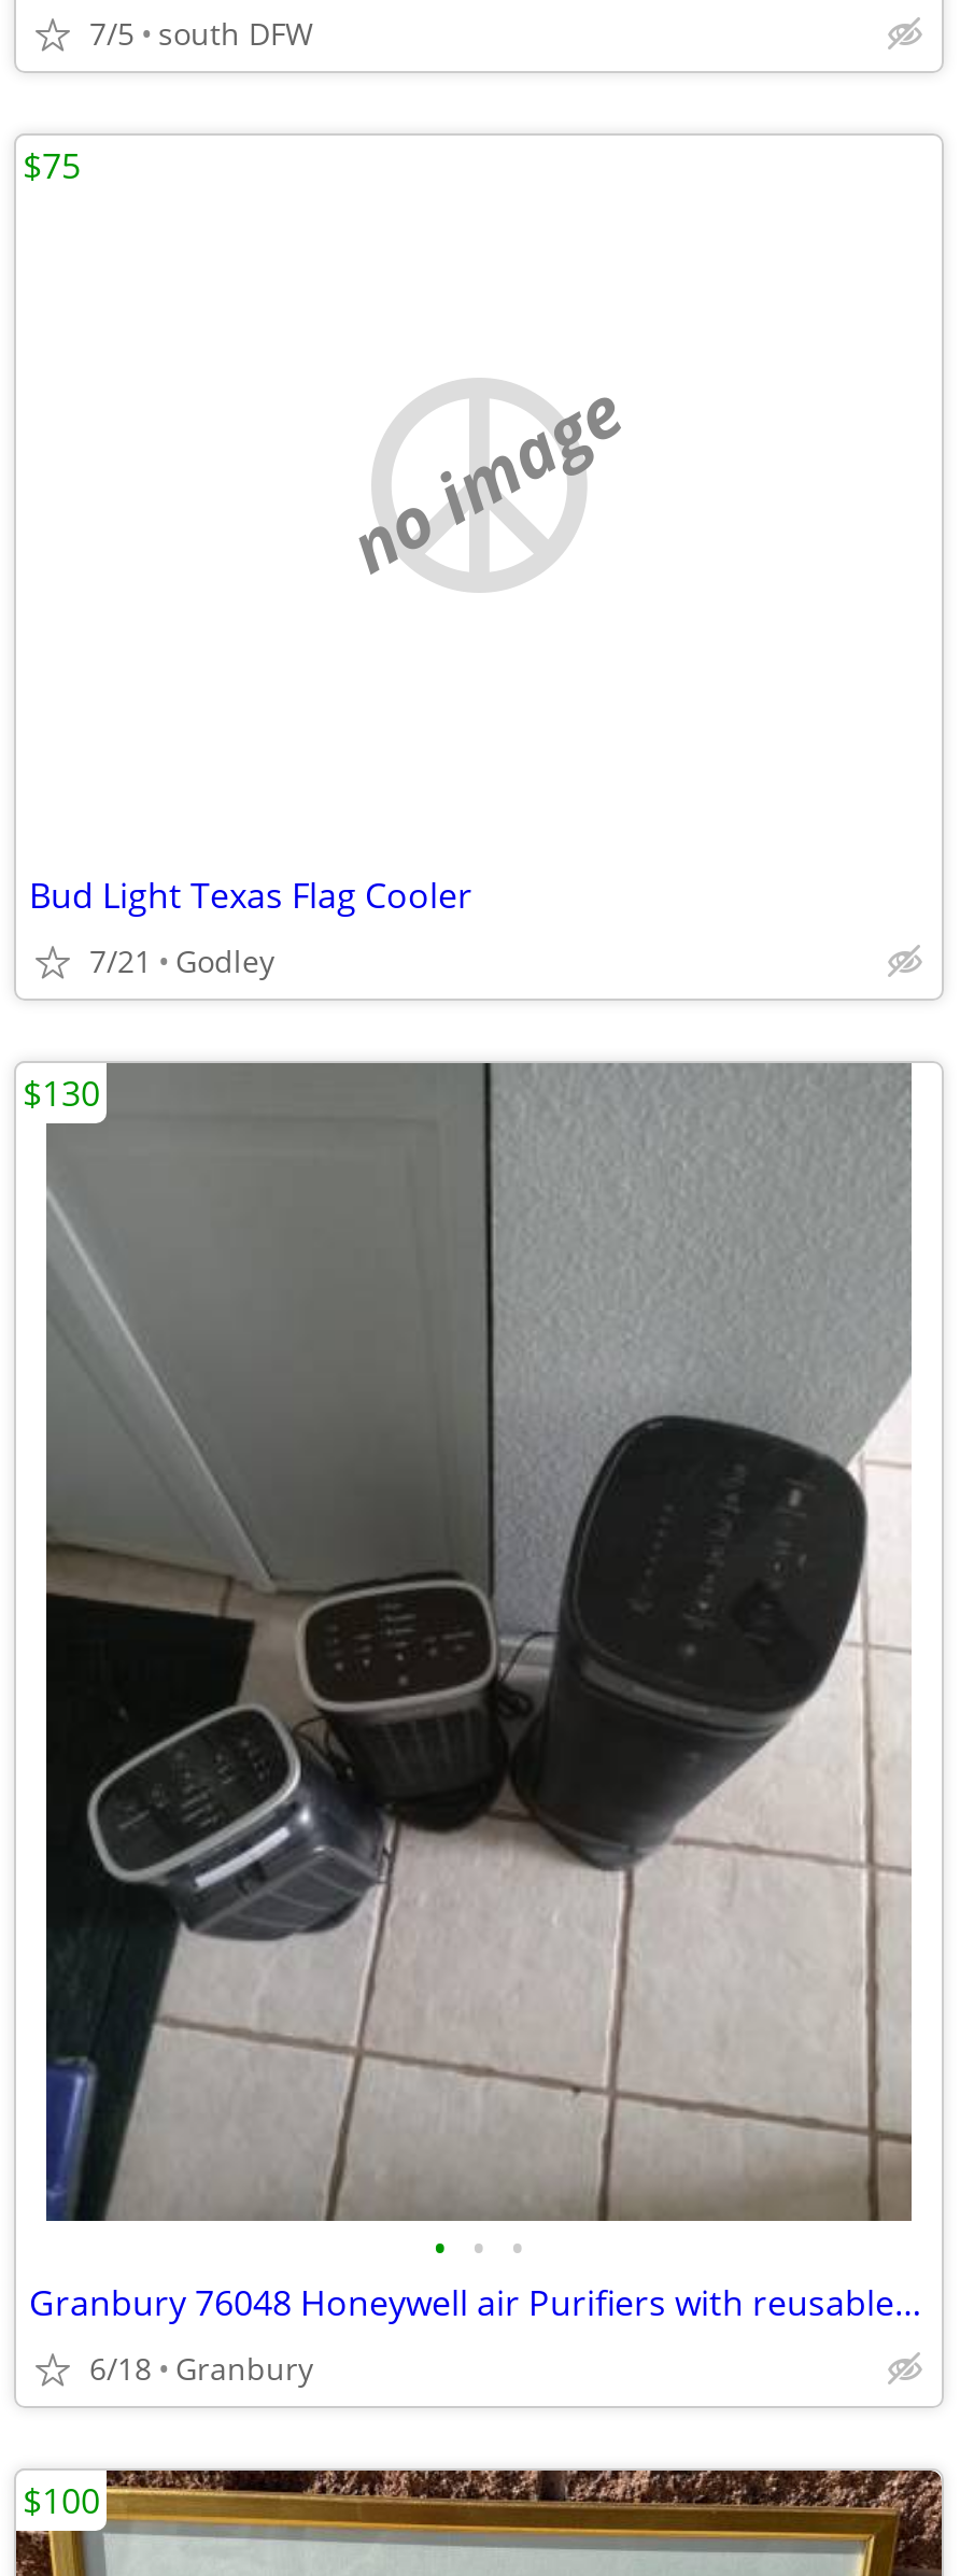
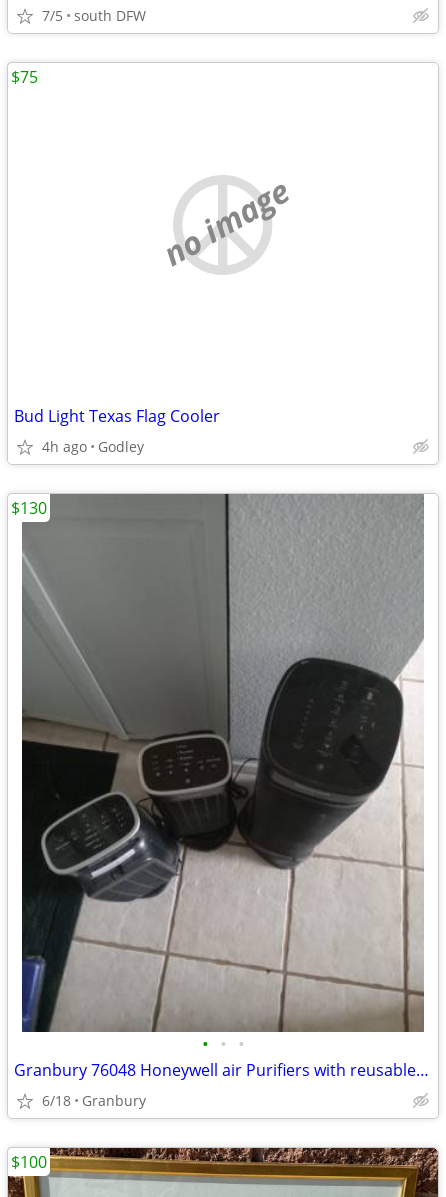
[89,940,274,981] 7/21 Godley -> [42,437,144,456] 4h ago Godley

